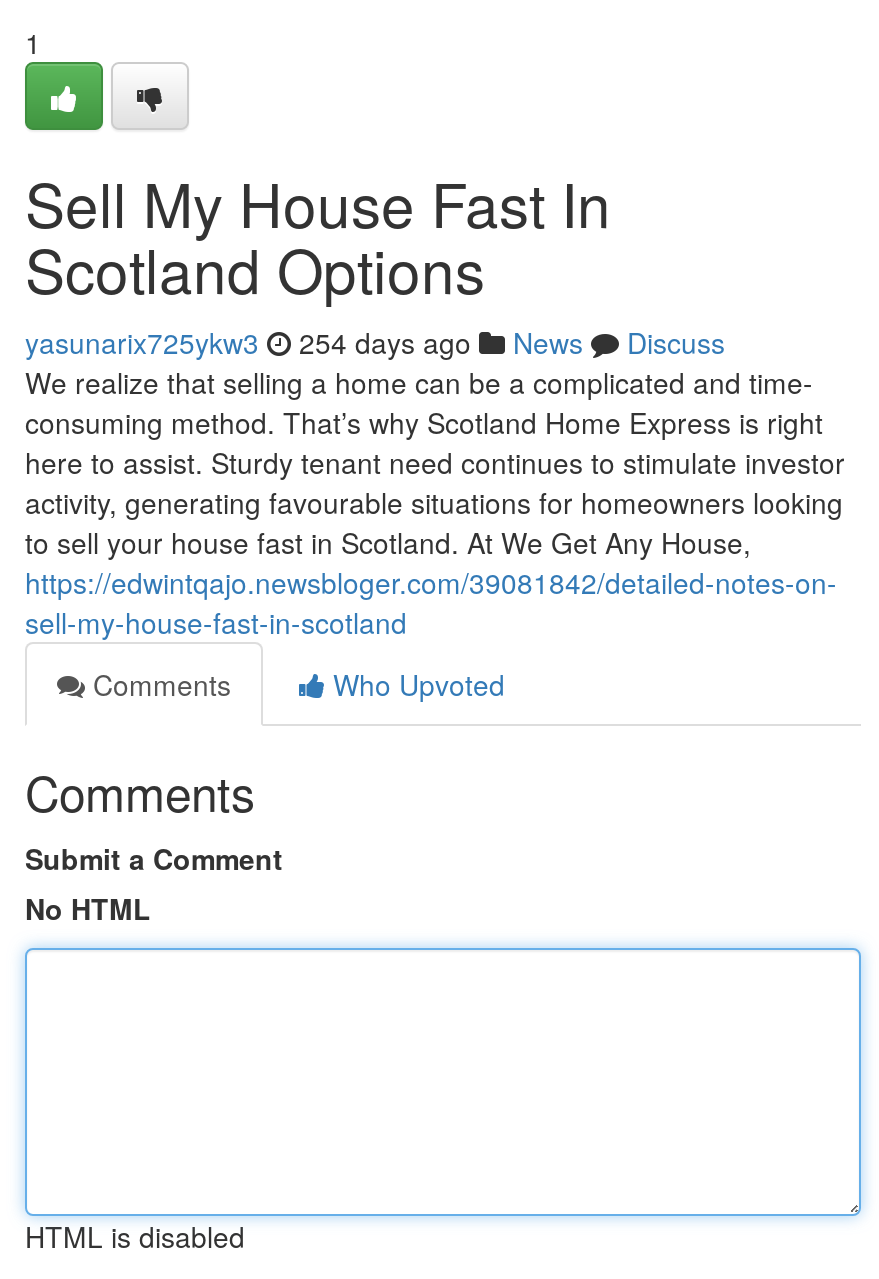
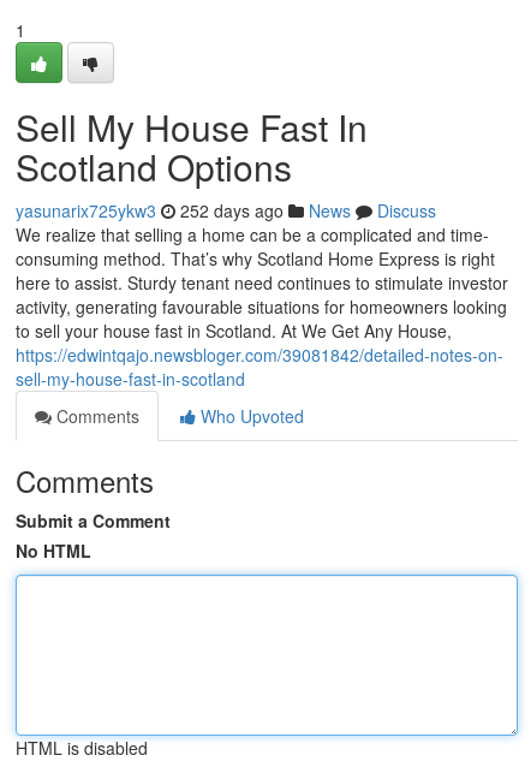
[25,322,725,362] yasunarix725ykw3 254 days ago News Discuss -> [16,198,436,222] yasunarix725ykw3 252 days ago News Discuss

